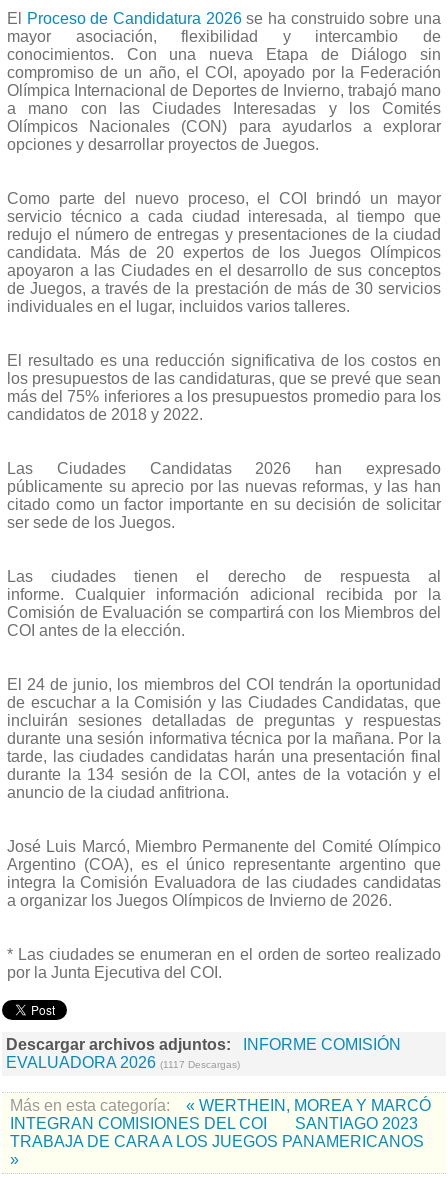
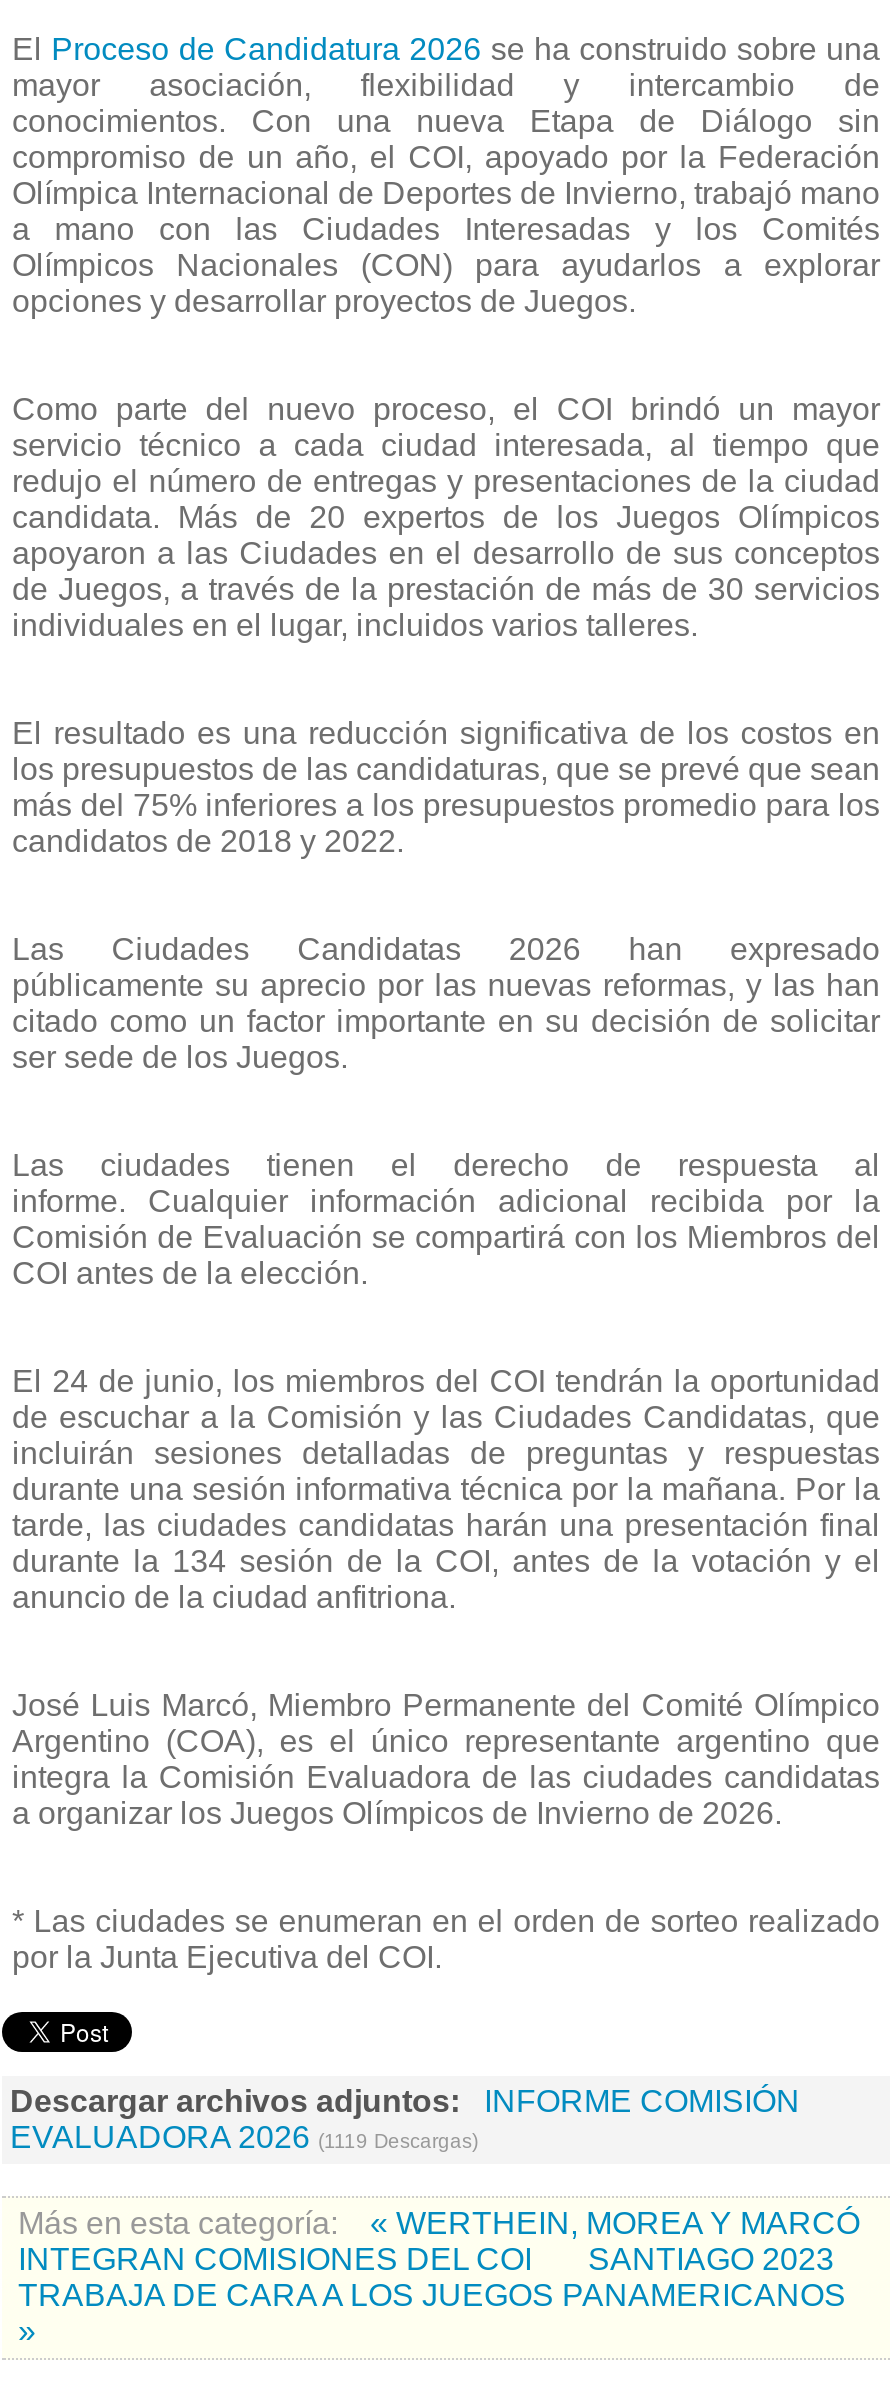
[6,1054,240,1071] EVALUADORA 2026 (1117 Descargas) -> [10,2119,478,2153] EVALUADORA 2026 (1119 Descargas)

